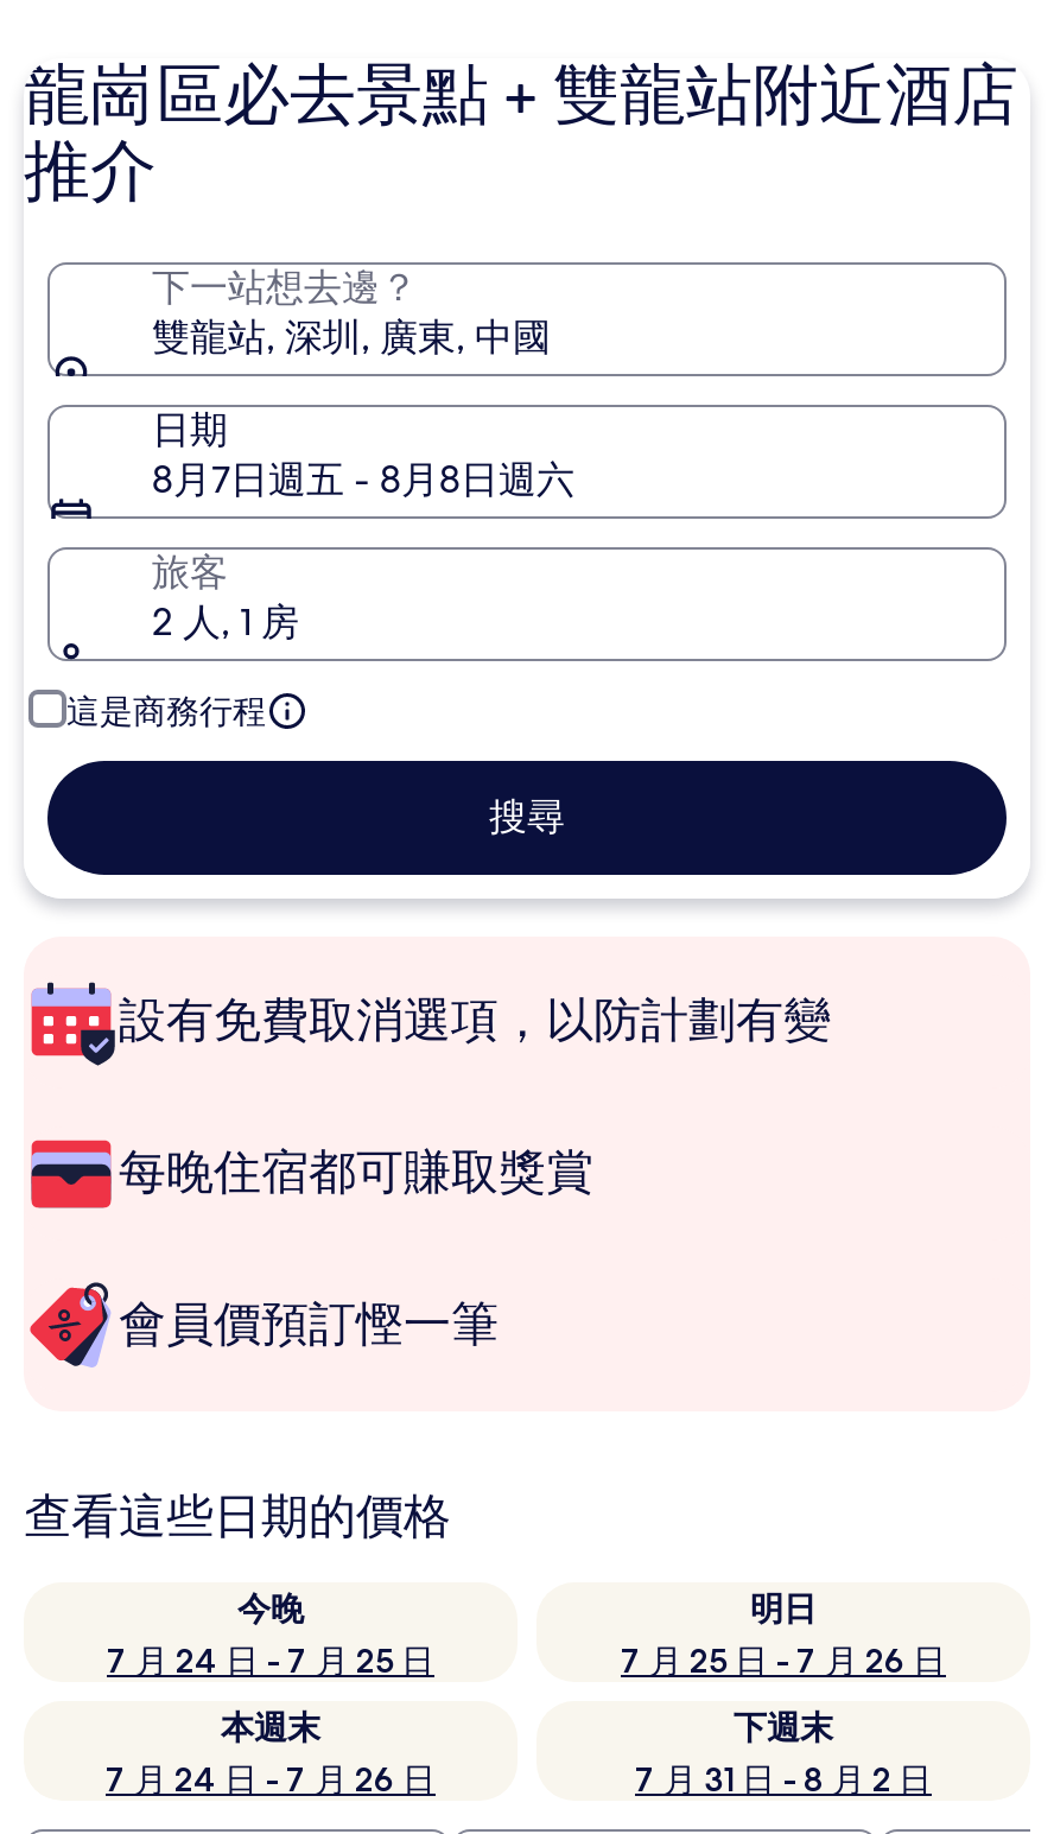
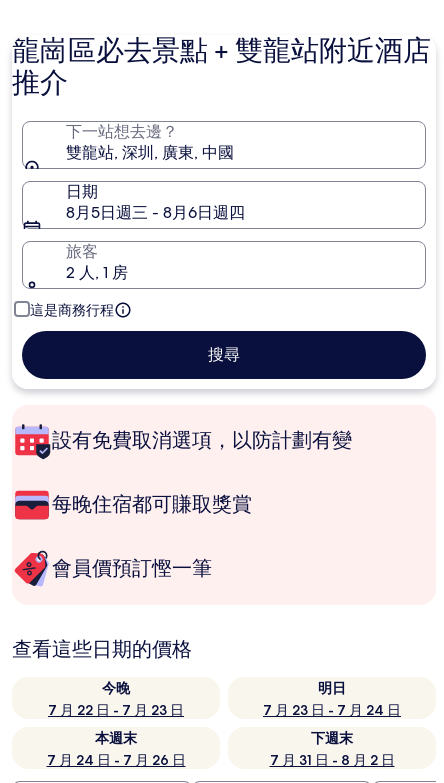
[152,455,574,504] 8月7日週五 - 8月8日週六 -> [66,202,245,223] 8月5日週三 - 8月6日週四
[107,1639,434,1682] 7 月 24 日 - 7 月 25 日 -> [48,701,184,719] 7 月 22 日 - 7 月 23 日
[621,1639,946,1682] 7 月 25 日 - 7 月 26 日 -> [263,701,401,719] 7 月 23 日 - 7 月 24 日

